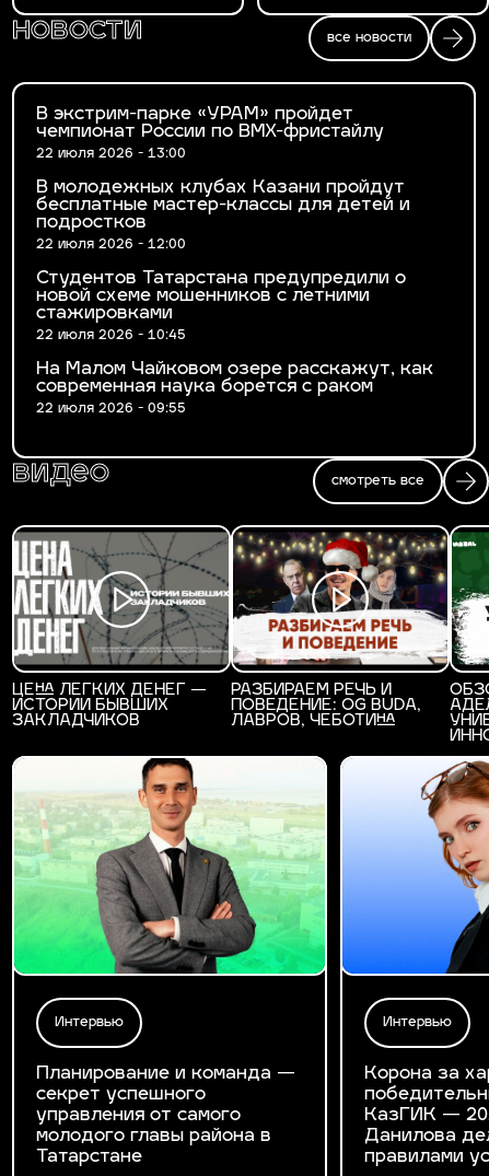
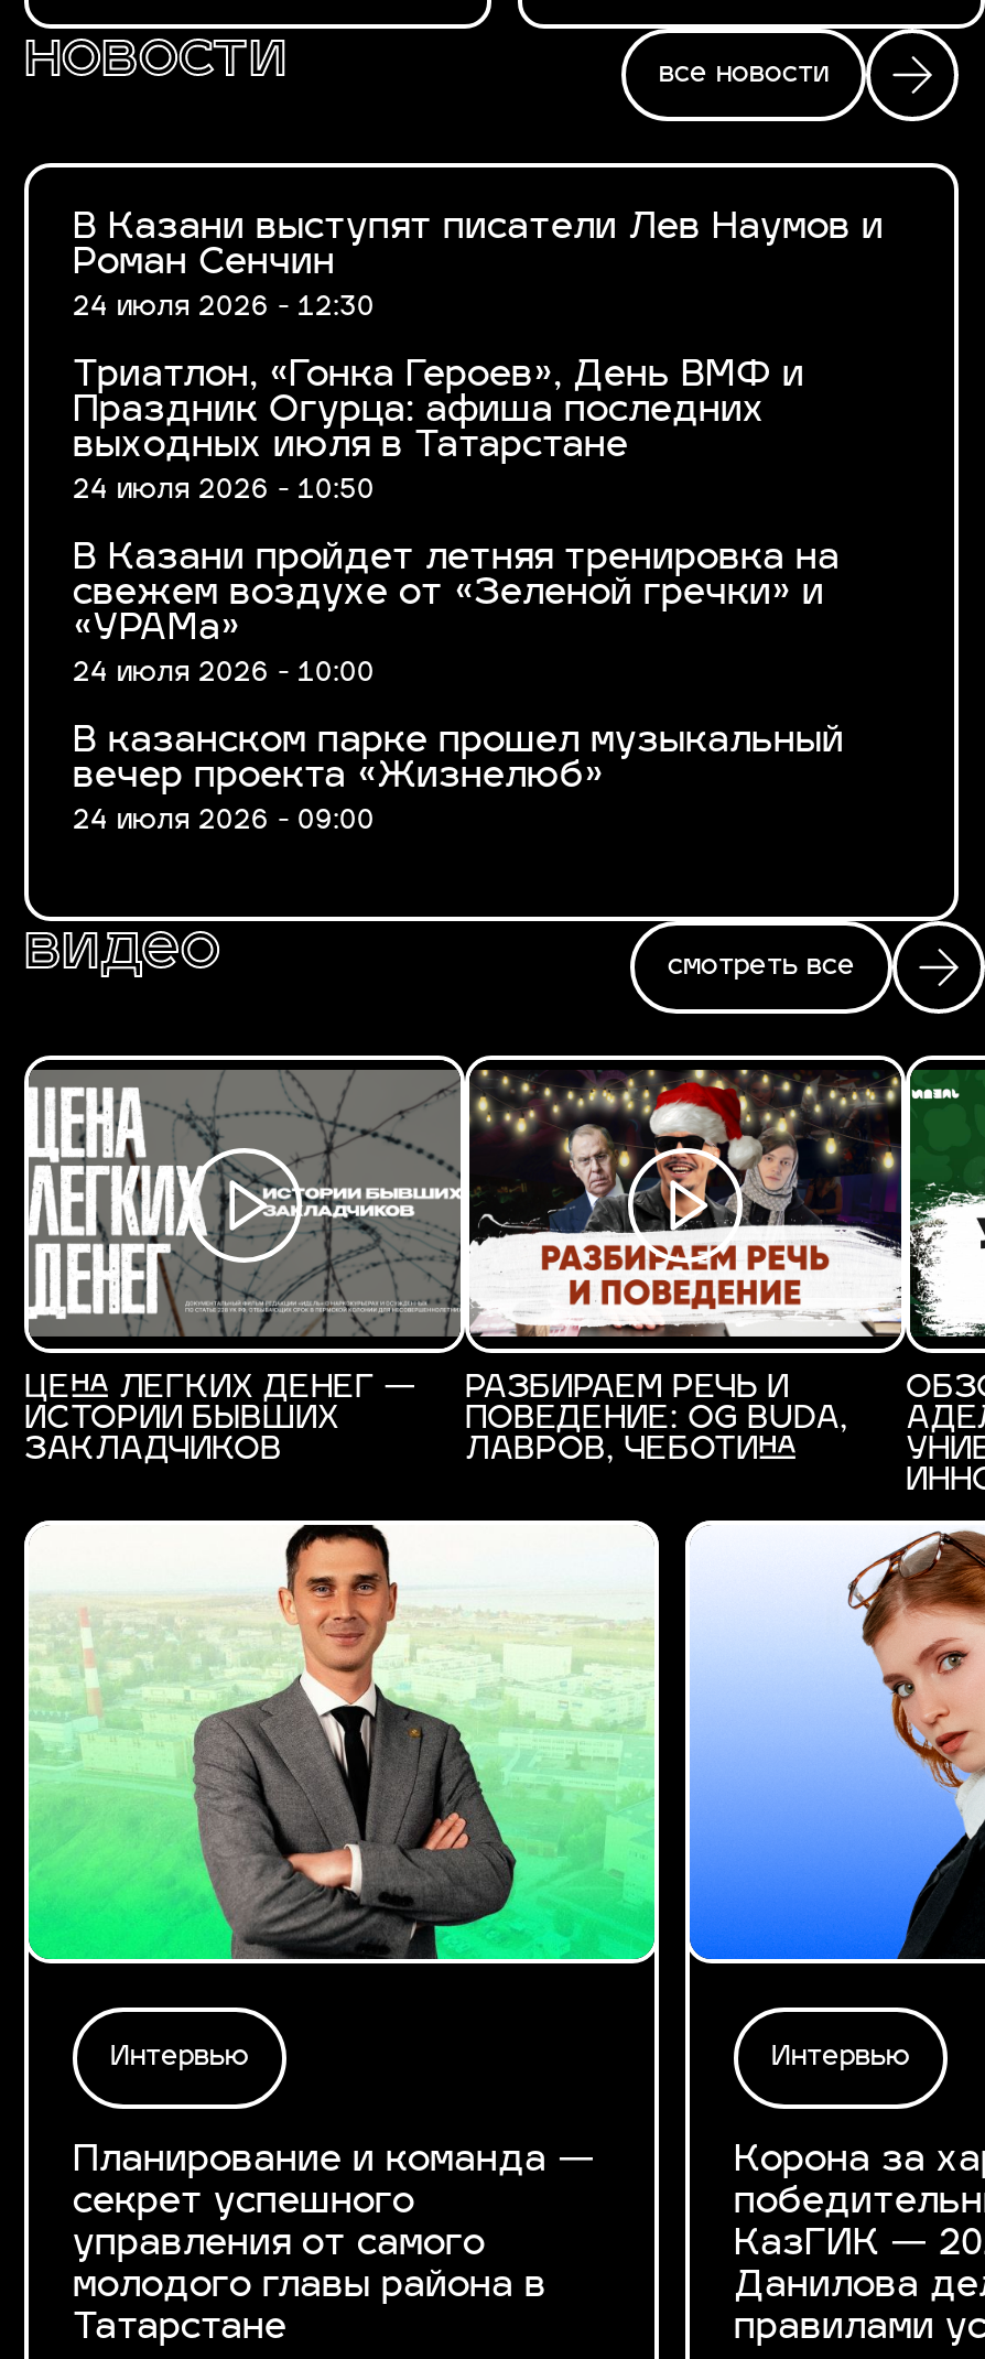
[36,106,384,161] В экстрим-парке «УРАМ» пройдет | чемпионат России по BMX-фристайлу | 22 июля 2026 - 13:00 -> [73,212,884,322] В Казани выступят писатели Лев Наумов и | Роман Сенчин | 24 июля 2026 - 12:30
[36,179,410,252] В молодежных клубах Казани пройдут | бесплатные мастер-классы для детей и | подростков | 22 июля 2026 - 12:00 -> [73,359,804,505] Триатлон, «Гонка Героев», День ВМФ и | Праздник Огурца: афиша последних | выходных июля в Татарстане | 24 июля 2026 - 10:50
[36,270,406,342] Студентов Татарстана предупредили о | новой схеме мошенников с летними | стажировками | 22 июля 2026 - 10:45 -> [73,542,840,688] В Казани пройдет летняя тренировка на | свежем воздухе от «Зеленой гречки» и | «УРАМа» | 24 июля 2026 - 10:00
[36,361,433,416] На Малом Чайковом озере расскажут, как | современная наука борется с раком | 22 июля 2026 - 09:55 -> [73,725,844,835] В казанском парке прошел музыкальный | вечер проекта «Жизнелюб» | 24 июля 2026 - 09:00

